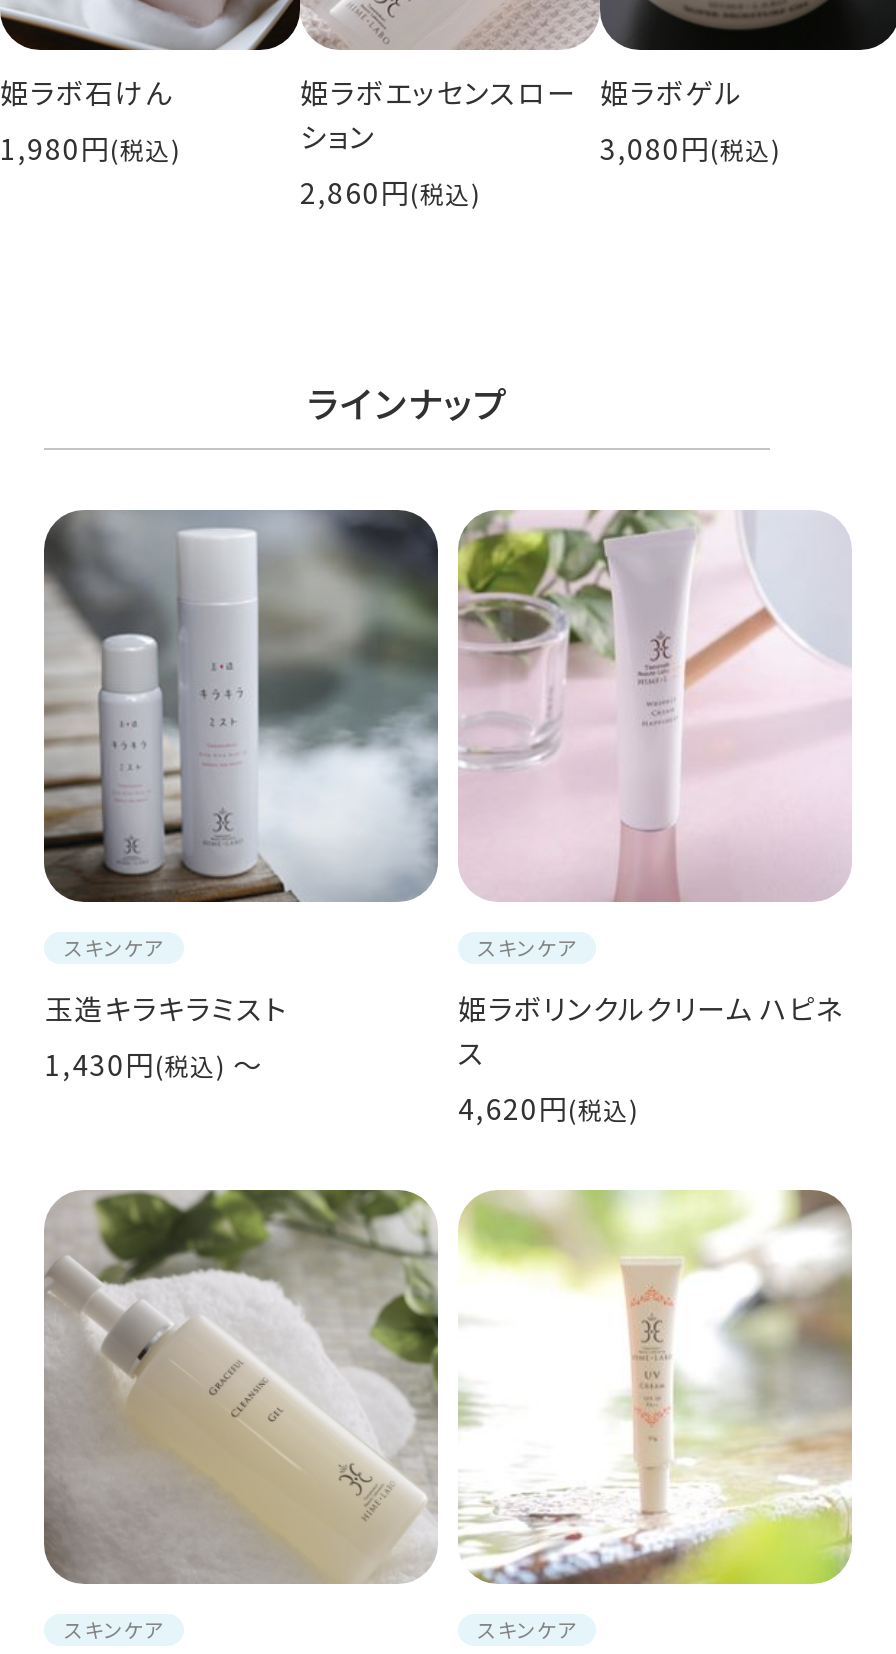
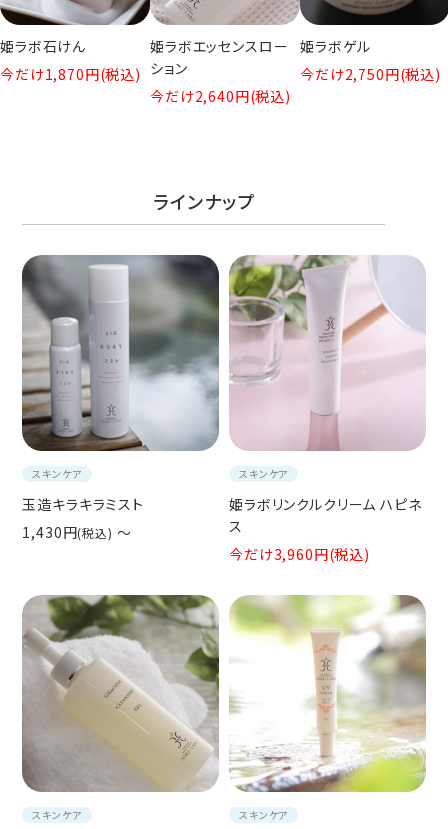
[0,127,181,167] 1,980円(税込) -> [0,64,141,84] 今だけ1,870円(税込)
[600,127,781,167] 3,080円(税込) -> [300,64,441,84] 今だけ2,750円(税込)
[300,171,481,211] 2,860円(税込) -> [150,86,291,106] 今だけ2,640円(税込)
[458,1089,639,1129] 4,620円(税込) -> [229,544,370,564] 今だけ3,960円(税込)

